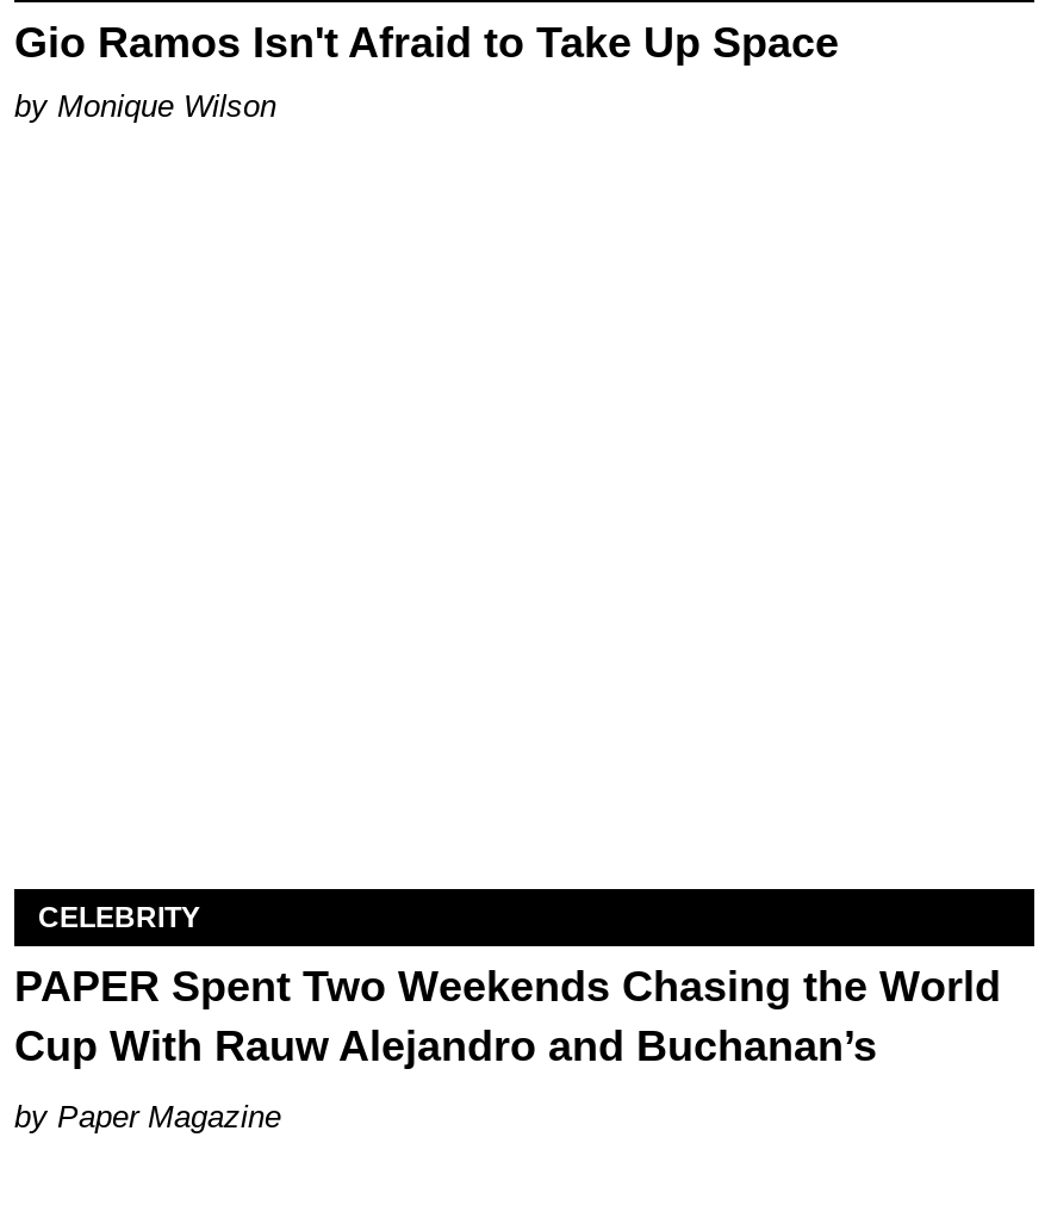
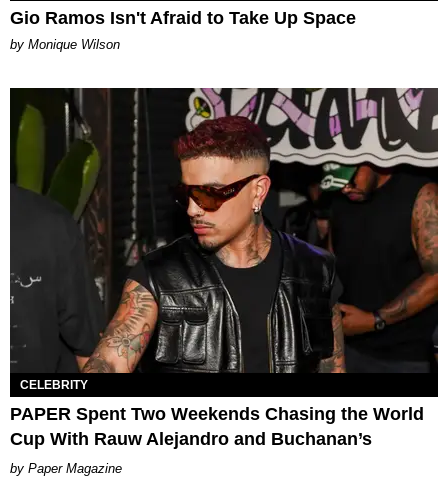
none -> [9,87,439,374] [image]

